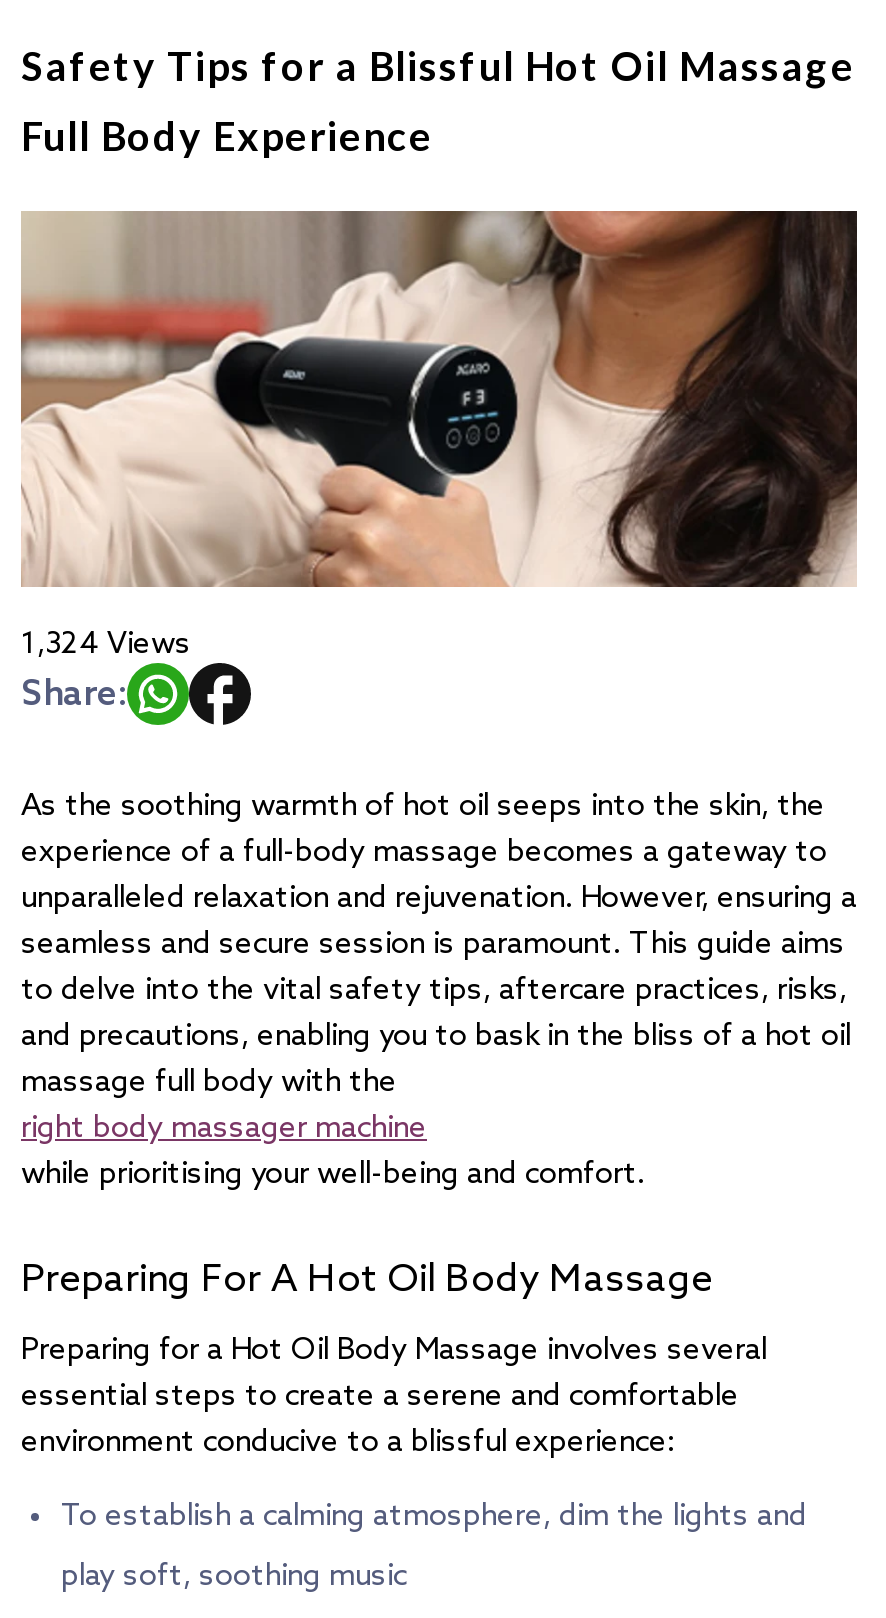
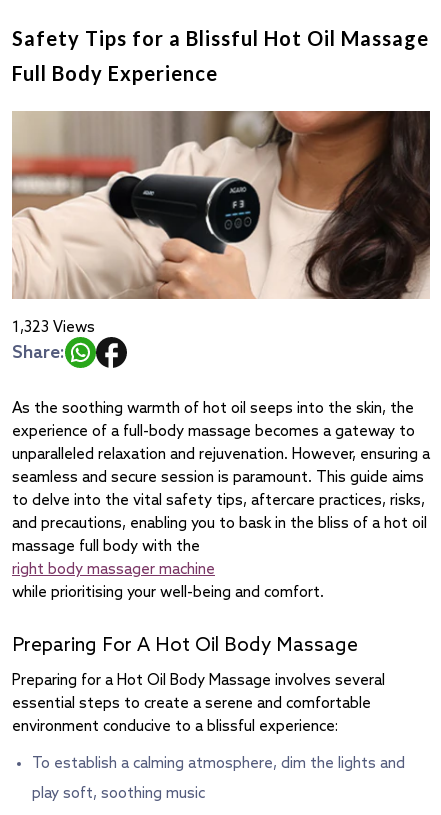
[21,627,191,663] 1,324 Views -> [12,319,95,337] 1,323 Views

